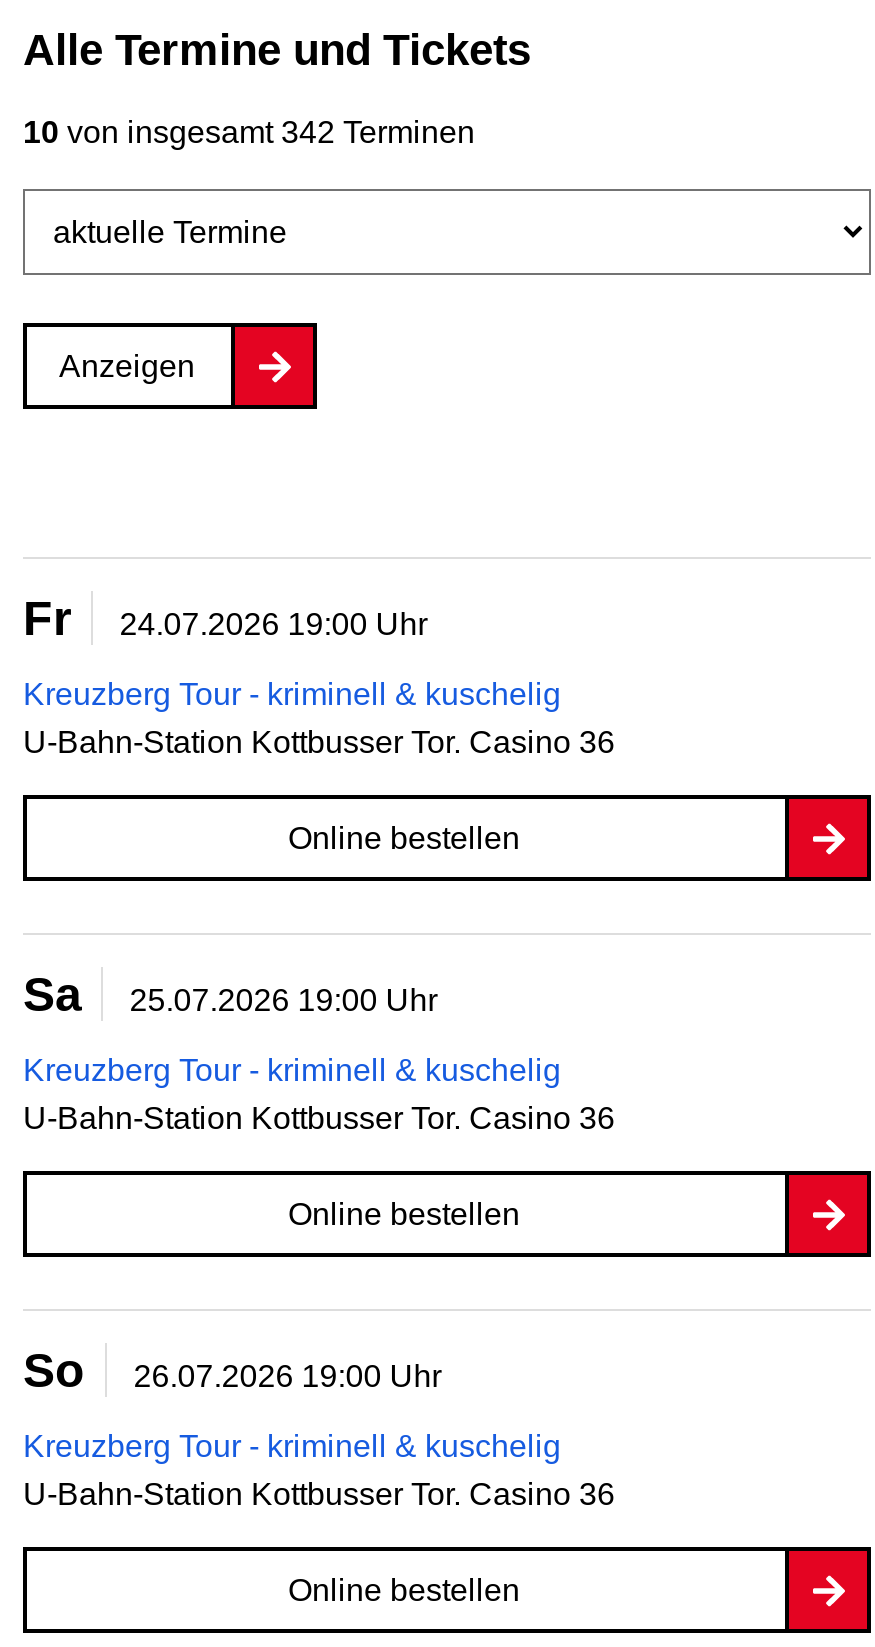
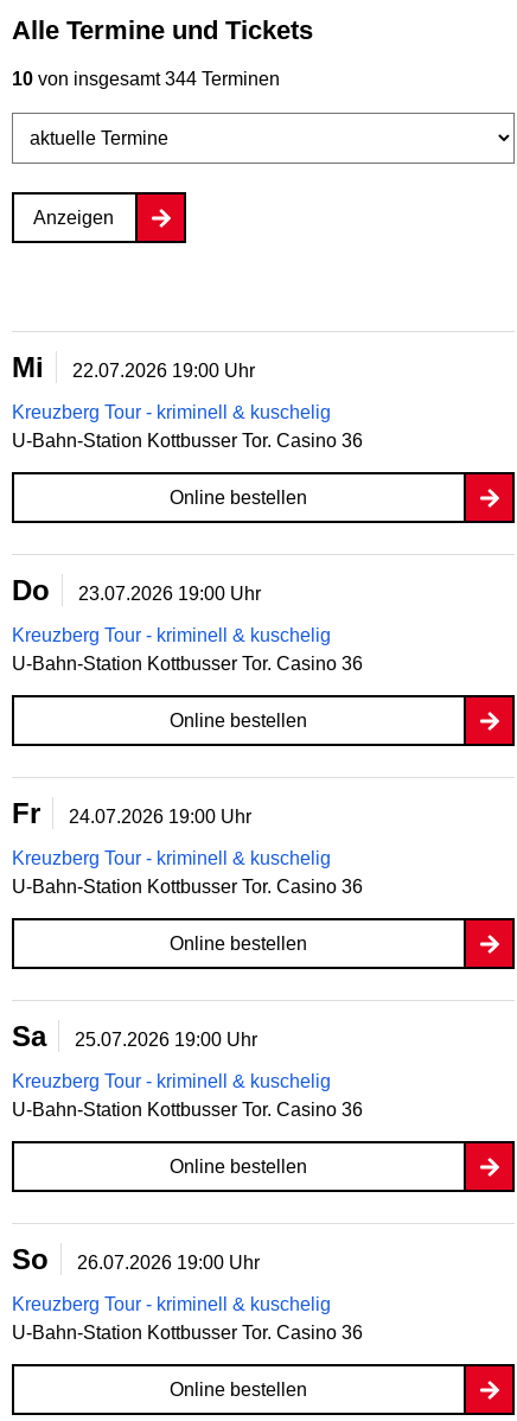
[23,115,475,149] 10 von insgesamt 342 Terminen -> [12,69,280,89] 10 von insgesamt 344 Terminen
none -> [12,351,363,731] Mi | 22.07.2026 19:00 Uhr | Kreuzberg Tour - kriminell & kuschelig | U-Bahn-Station Kottbusser Tor. Casino 36 | Online bestellen | Do | 23.07.2026 19:00 Uhr | Kreuzberg Tour - kriminell & kuschelig | U-Bahn-Station Kottbusser Tor. Casino 36 | Online bestellen

